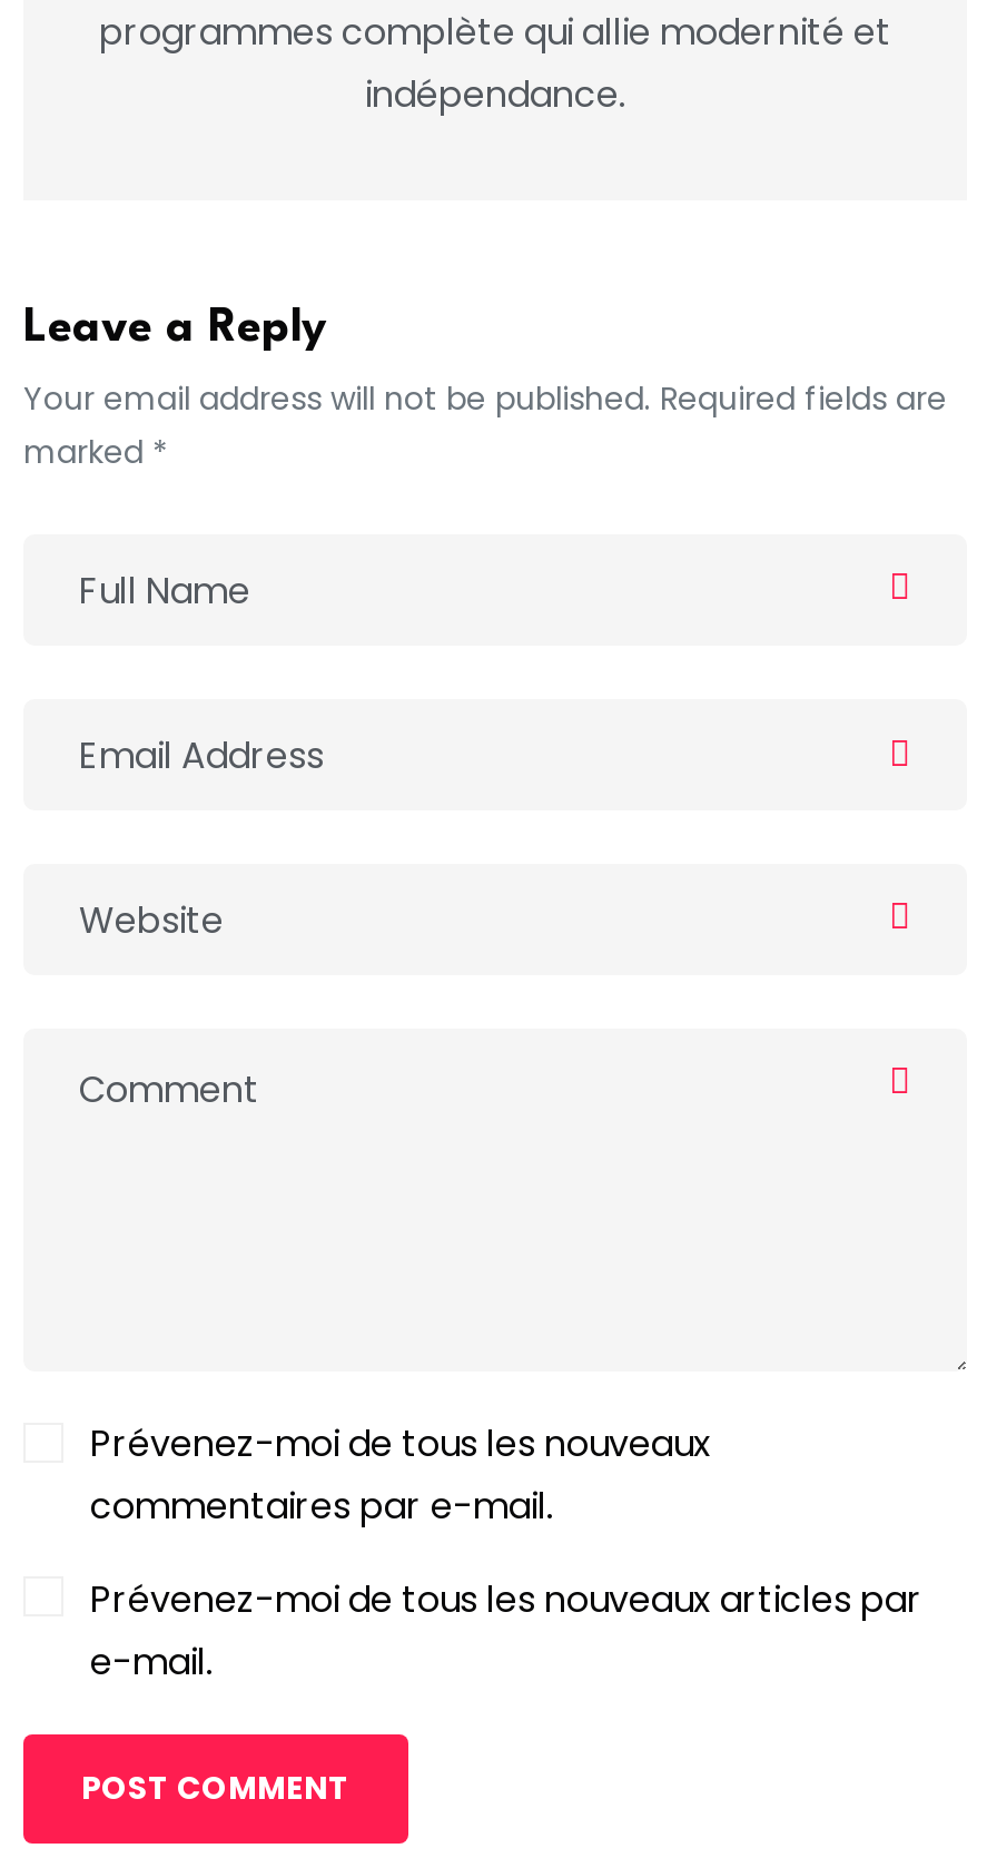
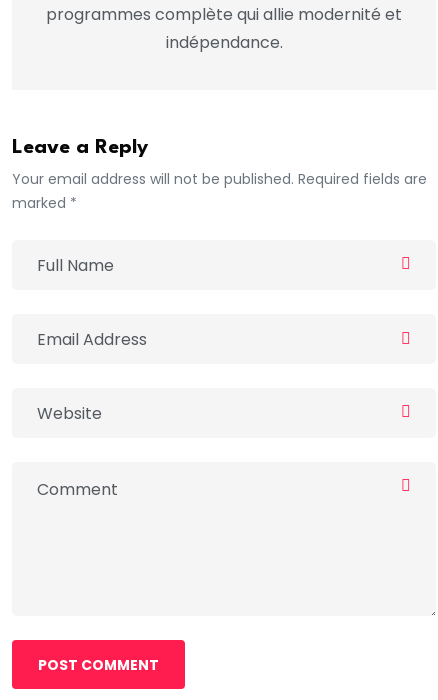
[90,1419,922,1687] Prévenez-moi de tous les nouveaux | commentaires par e-mail. | Prévenez-moi de tous les nouveaux articles par | e-mail. -> none

